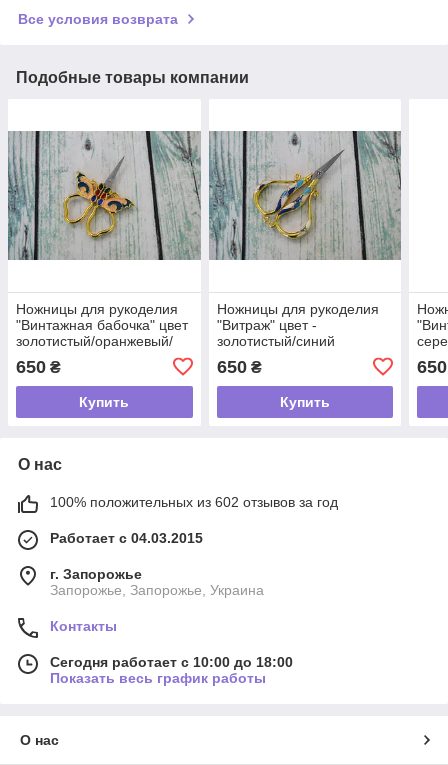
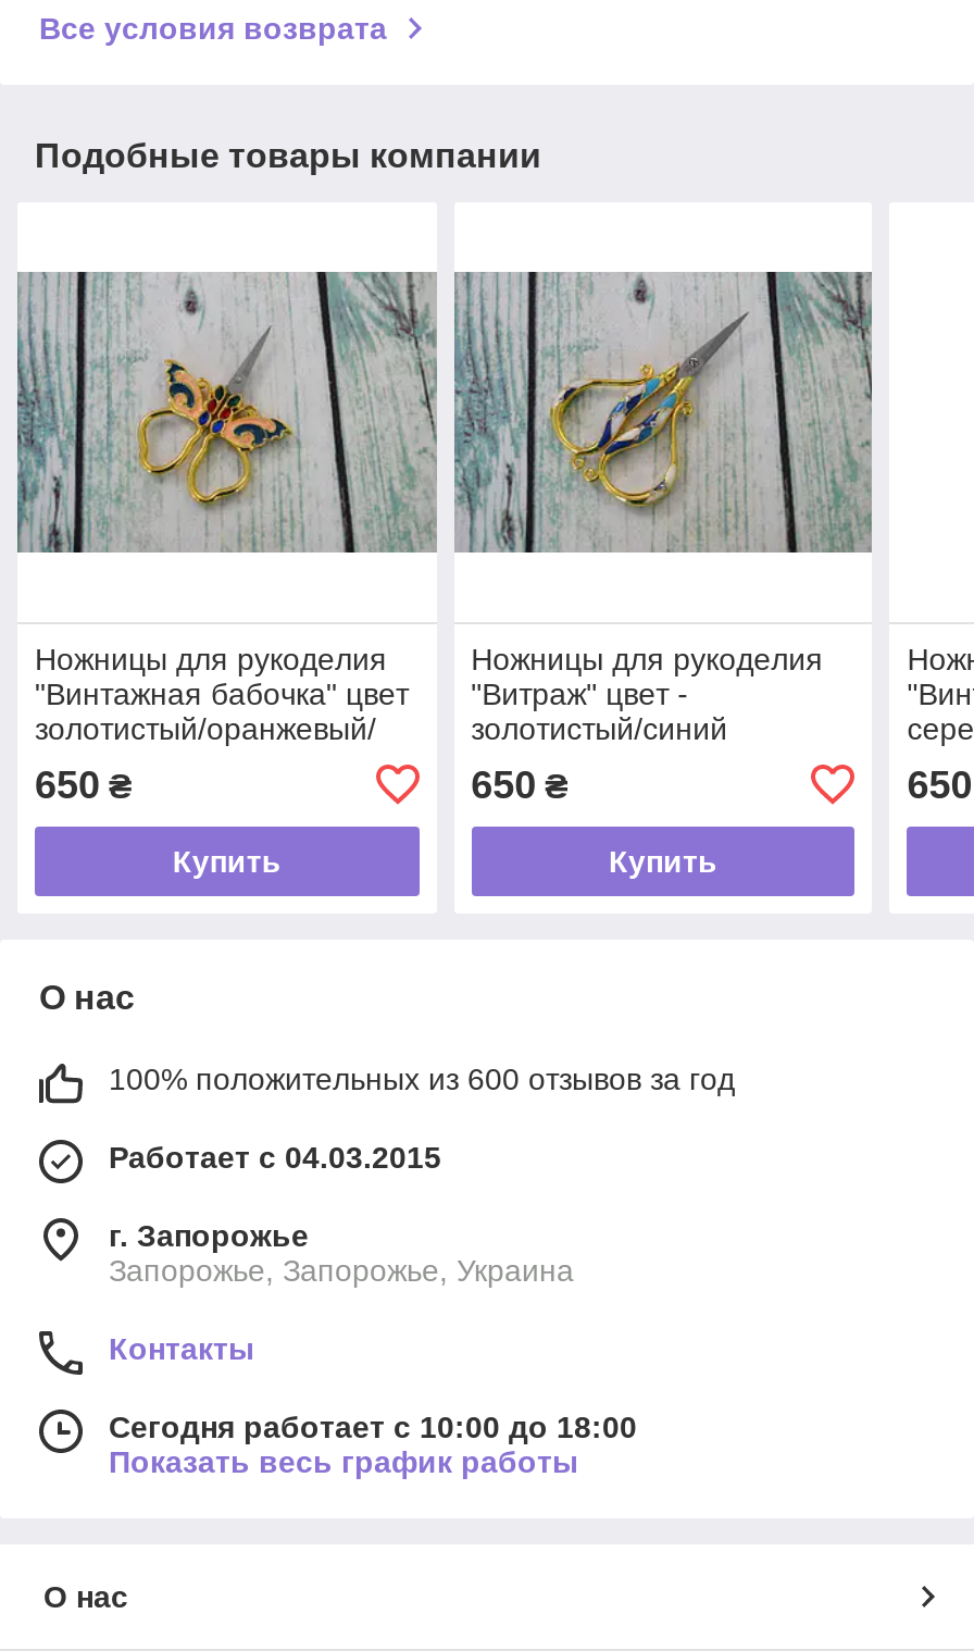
[50,494,338,510] 100% положительных из 602 отзывов за год -> [109,1061,735,1096] 100% положительных из 600 отзывов за год

